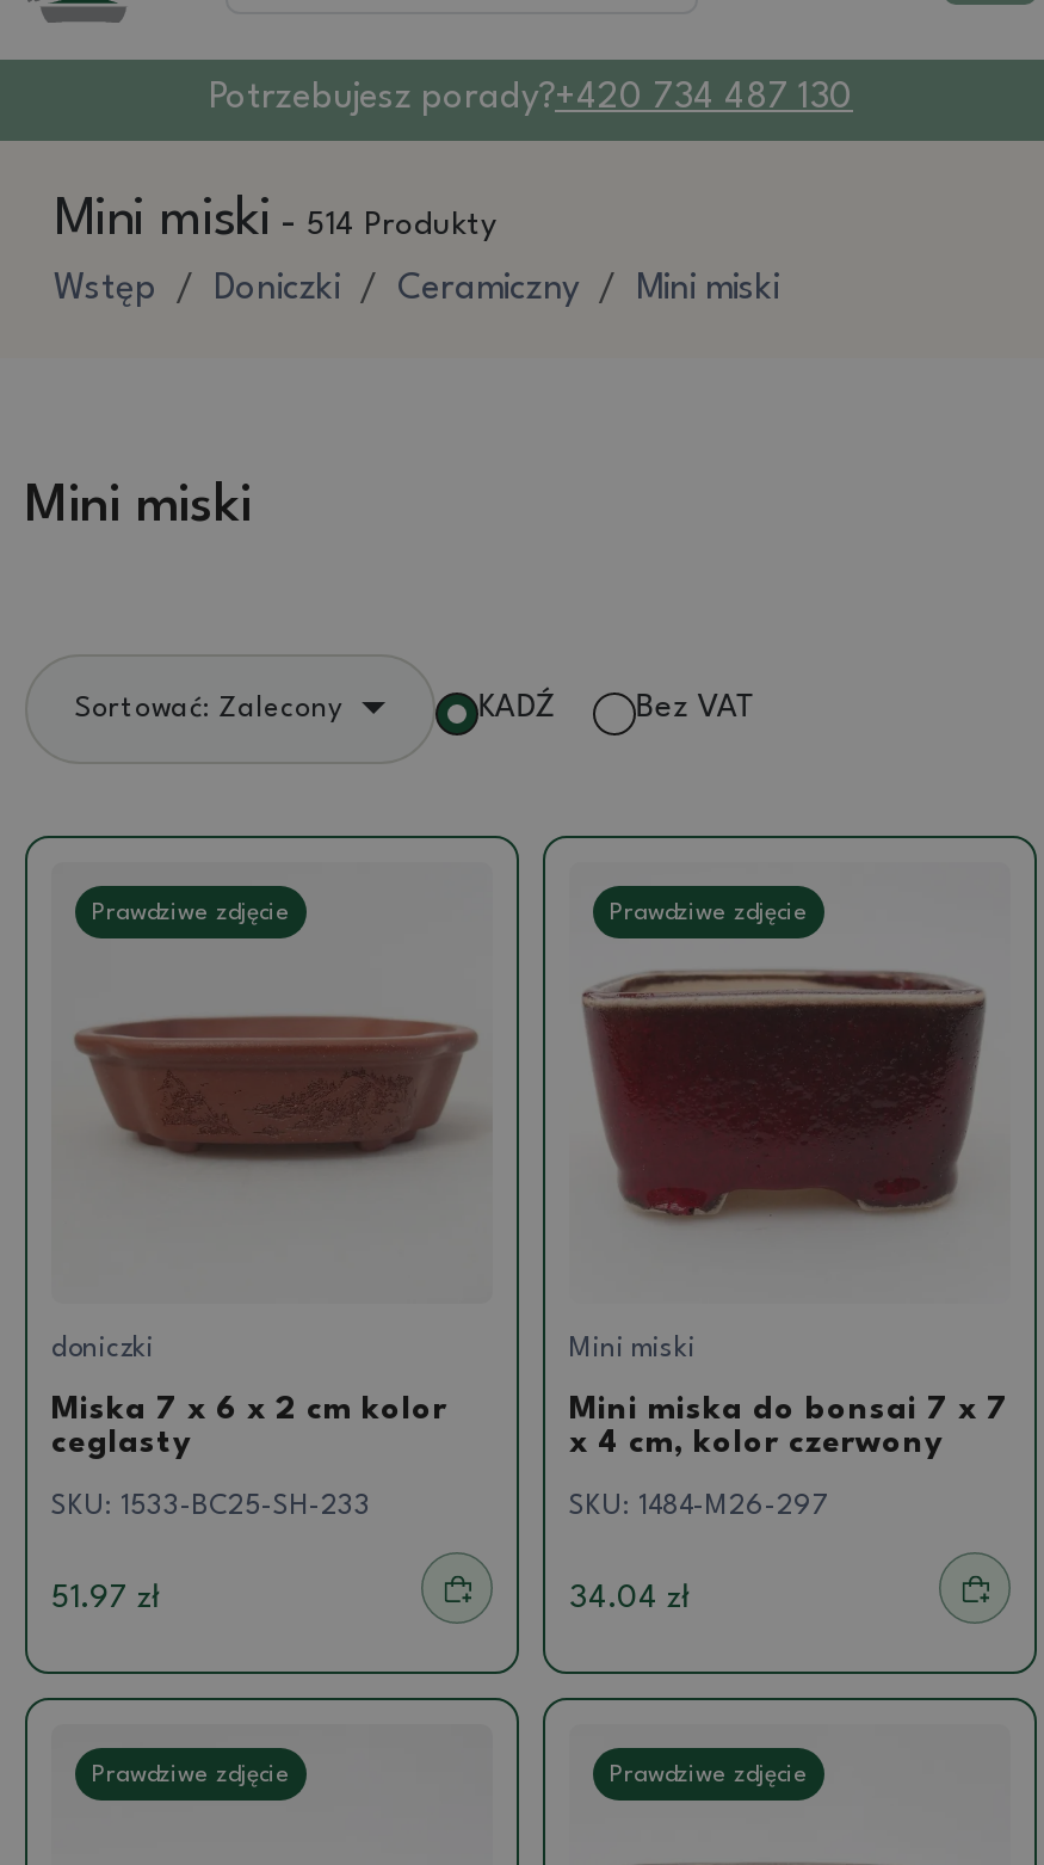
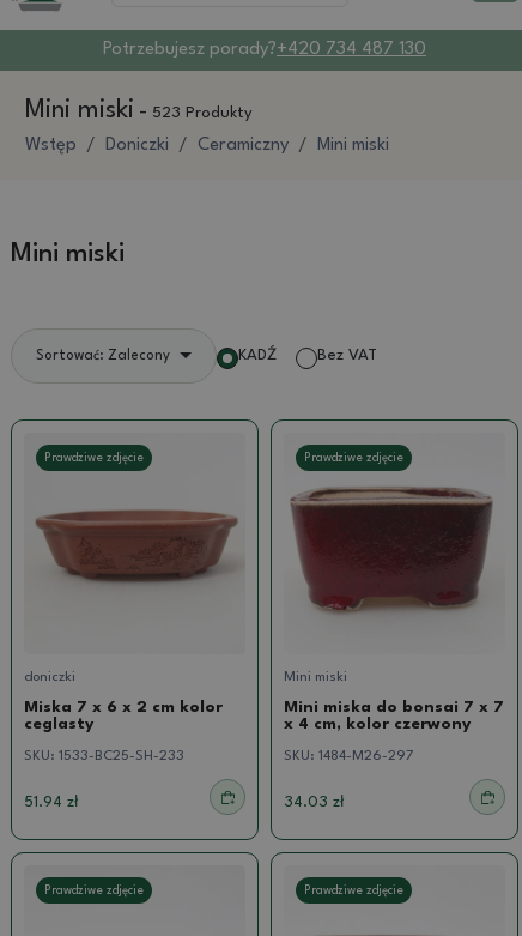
[54,194,498,247] Mini miski - 514 Produkty -> [25,97,253,124] Mini miski - 523 Produkty
[51,1584,161,1615] 51.97 zł -> [24,795,79,811] 51.94 zł
[569,1584,691,1615] 34.04 zł -> [284,795,345,811] 34.03 zł

